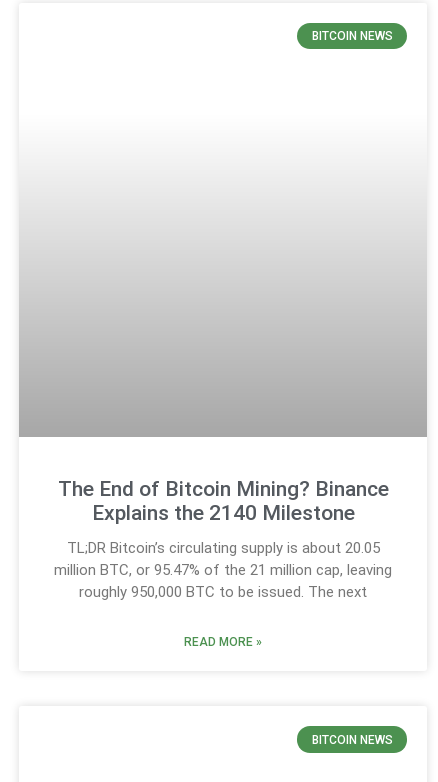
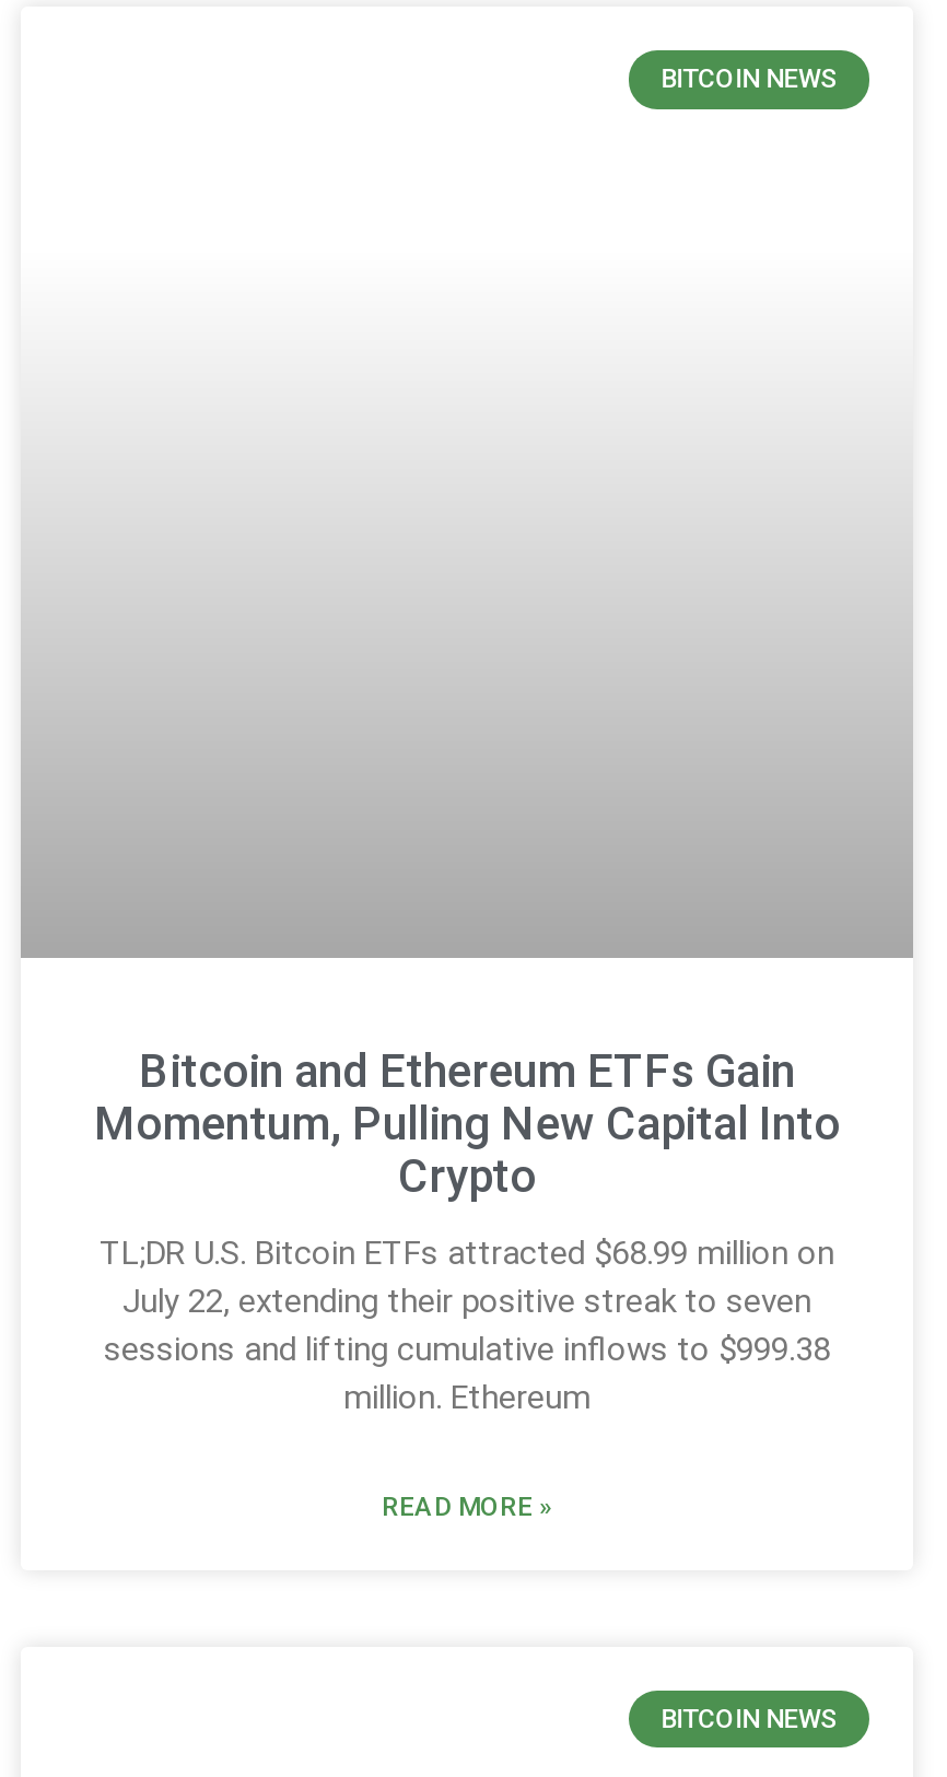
[57,477,388,525] The End of Bitcoin Mining? Binance | Explains the 2140 Milestone -> [94,1044,840,1202] Bitcoin and Ethereum ETFs Gain | Momentum, Pulling New Capital Into | Crypto
[54,539,392,601] TL;DR Bitcoin’s circulating supply is about 20.05 | million BTC, or 95.47% of the 21 million cap, leaving | roughly 950,000 BTC to be issued. The next -> [100,1232,834,1416] TL;DR U.S. Bitcoin ETFs attracted $68.99 million on | July 22, extending their positive streak to seven | sessions and lifting cumulative inflows to $999.38 | million. Ethereum

